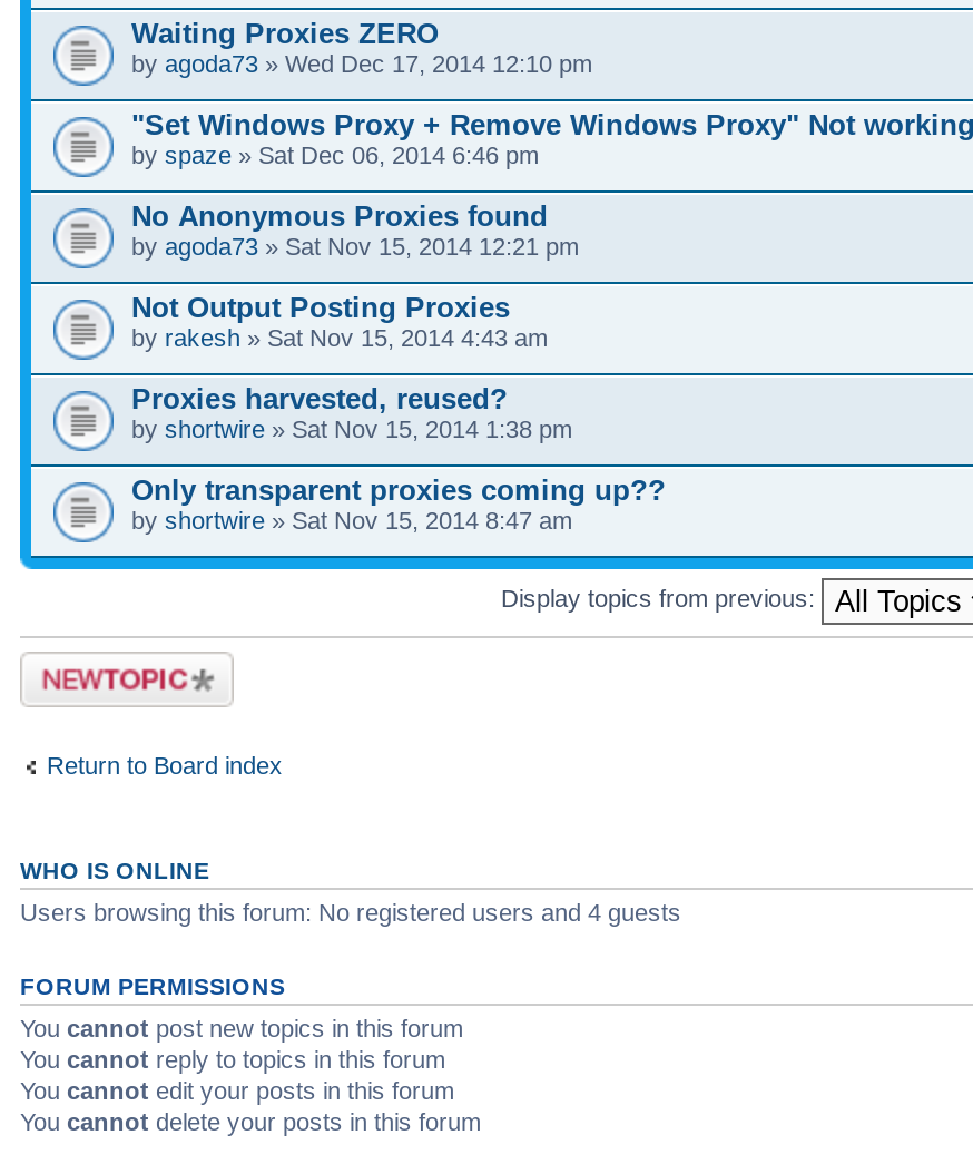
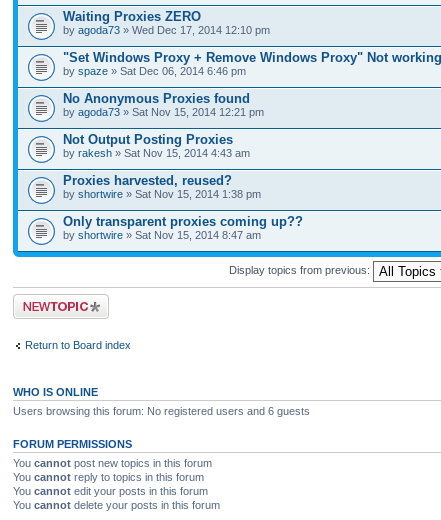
[20,898,681,925] Users browsing this forum: No registered users and 4 guests -> [13,404,310,416] Users browsing this forum: No registered users and 6 guests

